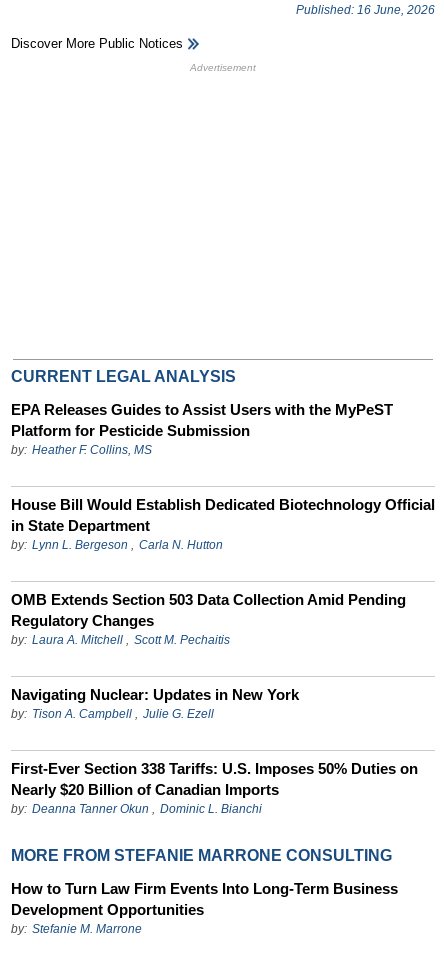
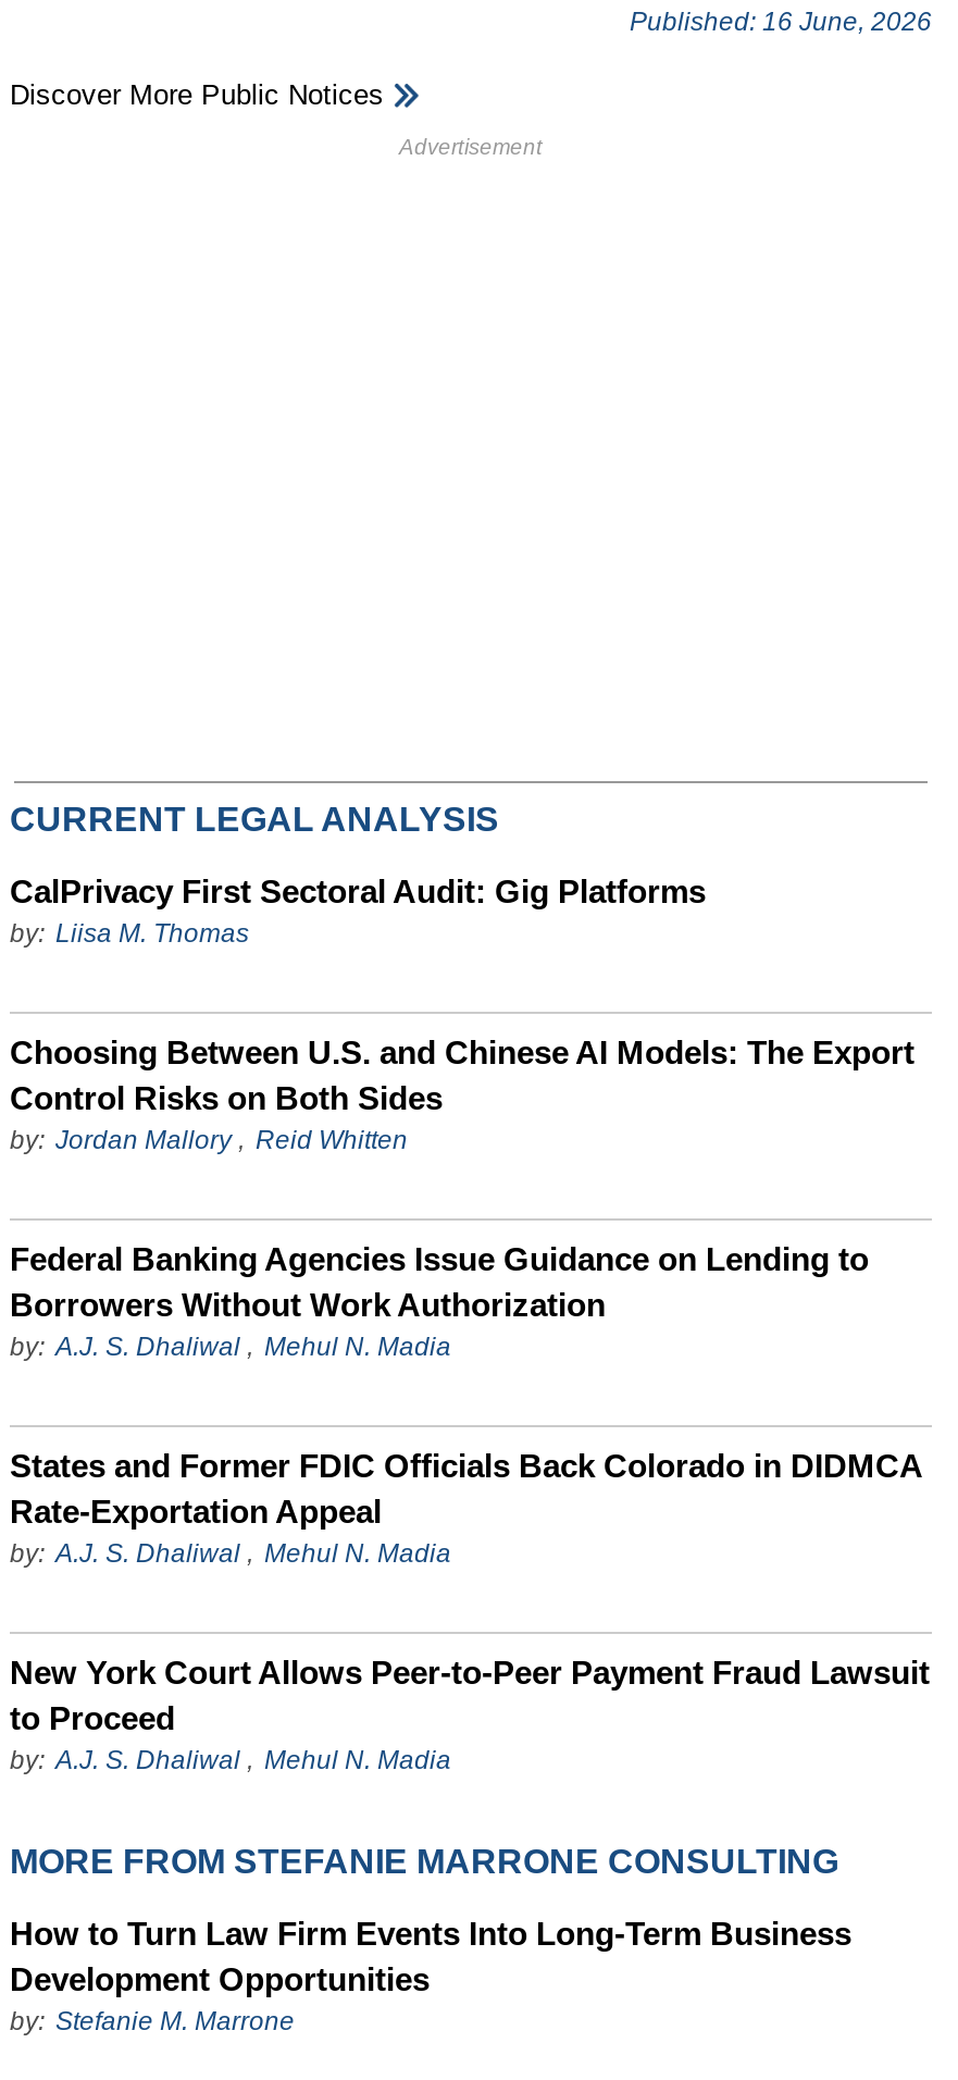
[11,401,393,457] EPA Releases Guides to Assist Users with the MyPeST | Platform for Pesticide Submission | by: Heather F. Collins, MS -> [10,873,706,949] CalPrivacy First Sectoral Audit: Gig Platforms | by: Liisa M. Thomas
[11,496,435,552] House Bill Would Establish Dedicated Biotechnology Official | in State Department | by: Lynn L. Bergeson, Carla N. Hutton -> [10,1034,915,1156] Choosing Between U.S. and Chinese AI Models: The Export | Control Risks on Both Sides | by: Jordan Mallory, Reid Whitten
[11,591,406,647] OMB Extends Section 503 Data Collection Amid Pending | Regulatory Changes | by: Laura A. Mitchell, Scott M. Pechaitis -> [10,1241,869,1362] Federal Banking Agencies Issue Guidance on Lending to | Borrowers Without Work Authorization | by: A.J. S. Dhaliwal, Mehul N. Madia
[11,686,299,721] Navigating Nuclear: Updates in New York | by: Tison A. Campbell, Julie G. Ezell -> [10,1447,921,1569] States and Former FDIC Officials Back Colorado in DIDMCA | Rate-Exportation Appeal | by: A.J. S. Dhaliwal, Mehul N. Madia
[11,760,418,816] First-Ever Section 338 Tariffs: U.S. Imposes 50% Duties on | Nearly $20 Billion of Canadian Imports | by: Deanna Tanner Okun, Dominic L. Bianchi -> [10,1654,930,1776] New York Court Allows Peer-to-Peer Payment Fraud Lawsuit | to Proceed | by: A.J. S. Dhaliwal, Mehul N. Madia

